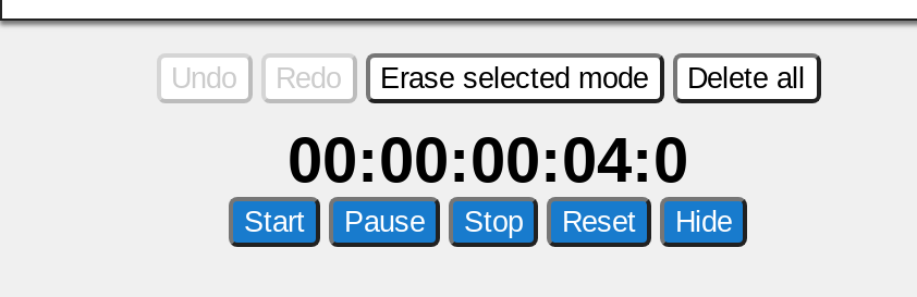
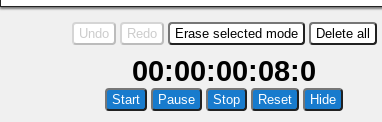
[288,125,688,194] 00:00:00:04:0 -> [132,55,316,87] 00:00:00:08:0

